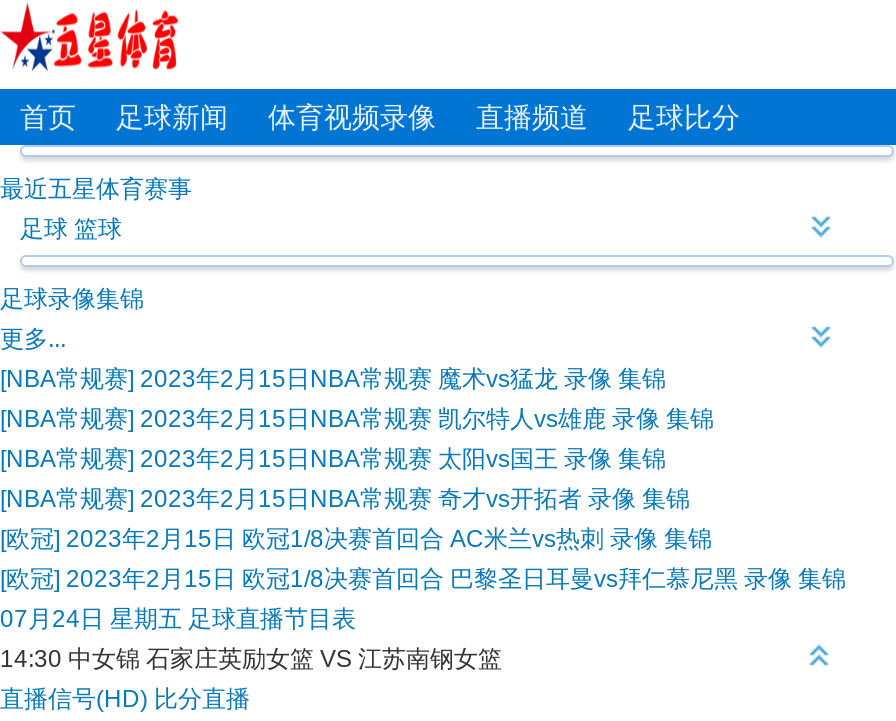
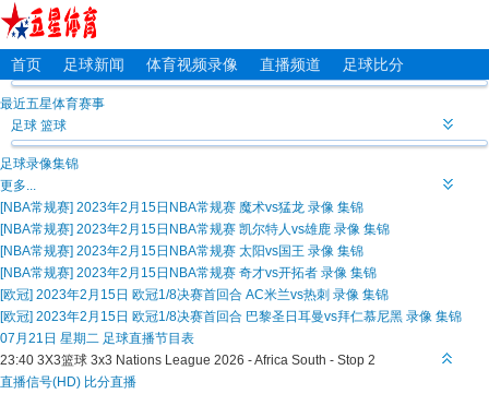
[0,605,502,673] 07月24日 星期五 足球直播节目表 | 14:30 中女锦石家庄英励女篮 VS 江苏南钢女篮 -> [0,331,375,368] 07月21日 星期二 足球直播节目表 | 23:40 3X3篮球3x3 Nations League 2026 - Africa South - Stop 2

